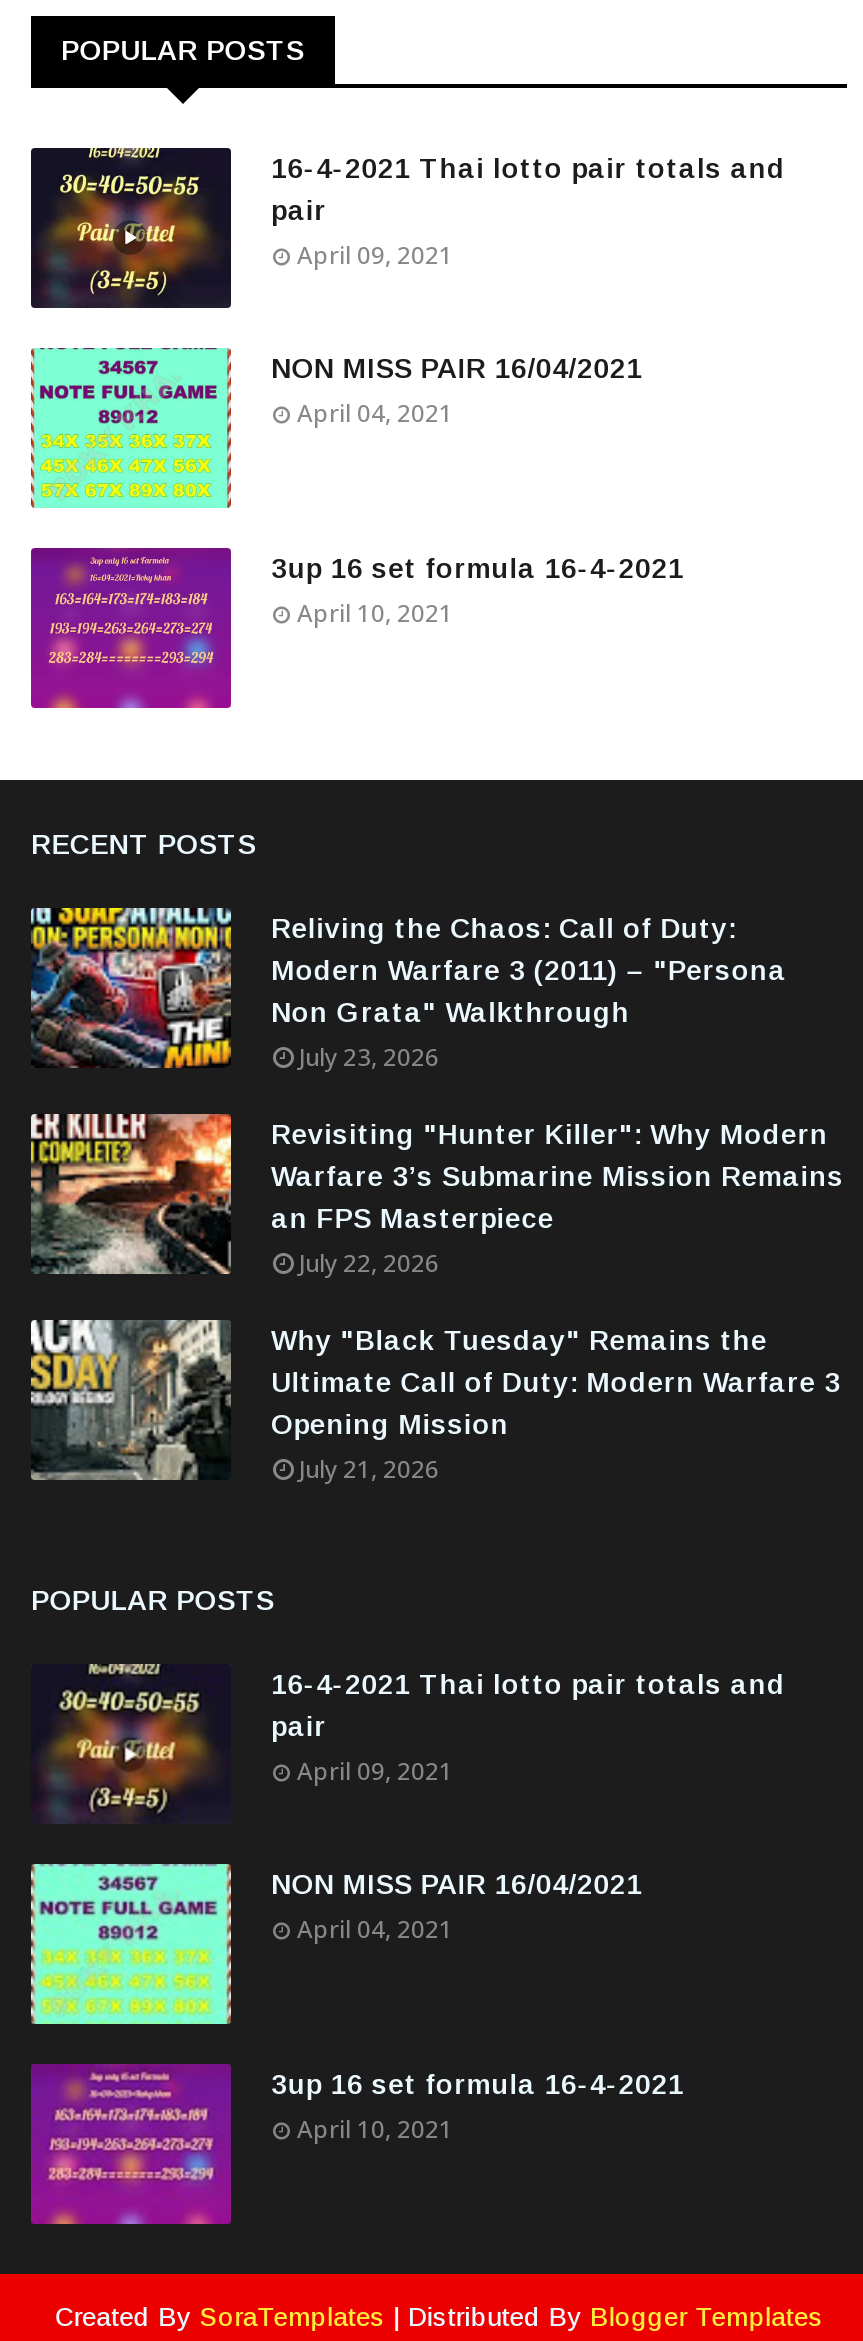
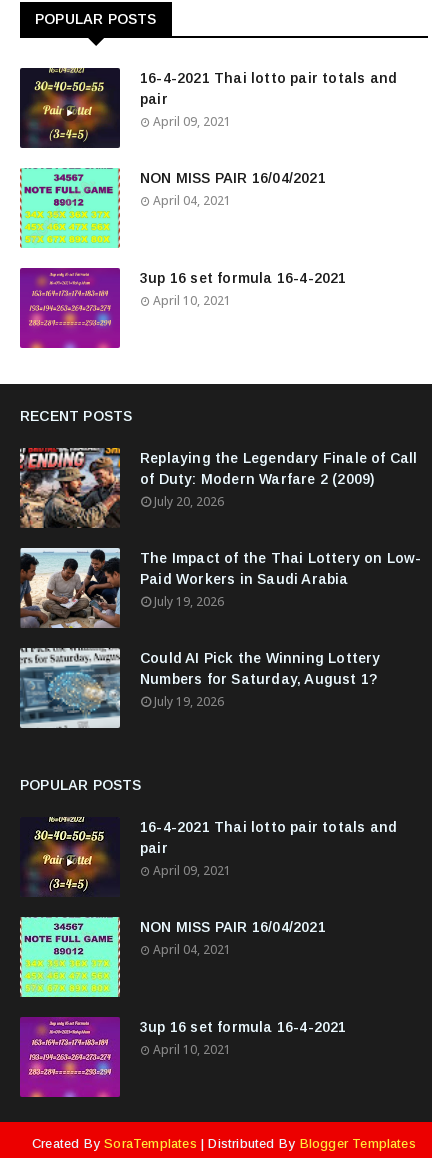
[31,906,787,1074] [image] | Reliving the Chaos: Call of Duty: | Modern Warfare 3 (2011) – "Persona | Non Grata" Walkthrough | July 23, 2026 -> [19,447,418,529] [image] | Replaying the Legendary Finale of Call | of Duty: Modern Warfare 2 (2009) | July 20, 2026
[29,1112,844,1280] [image] | Revisiting "Hunter Killer": Why Modern | Warfare 3’s Submarine Mission Remains | an FPS Masterpiece | July 22, 2026 -> [20,547,422,629] [image] | The Impact of the Thai Lottery on Low- | Paid Workers in Saudi Arabia | July 19, 2026
[29,1318,841,1486] [image] | Why "Black Tuesday" Remains the | Ultimate Call of Duty: Modern Warfare 3 | Opening Mission | July 21, 2026 -> [20,647,381,729] [image] | Could AI Pick the Winning Lottery | Numbers for Saturday, August 1? | July 19, 2026

